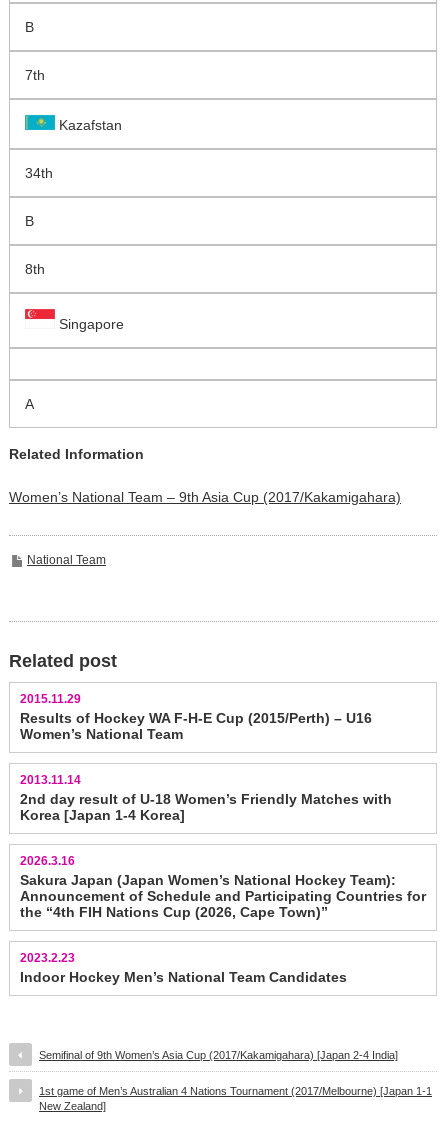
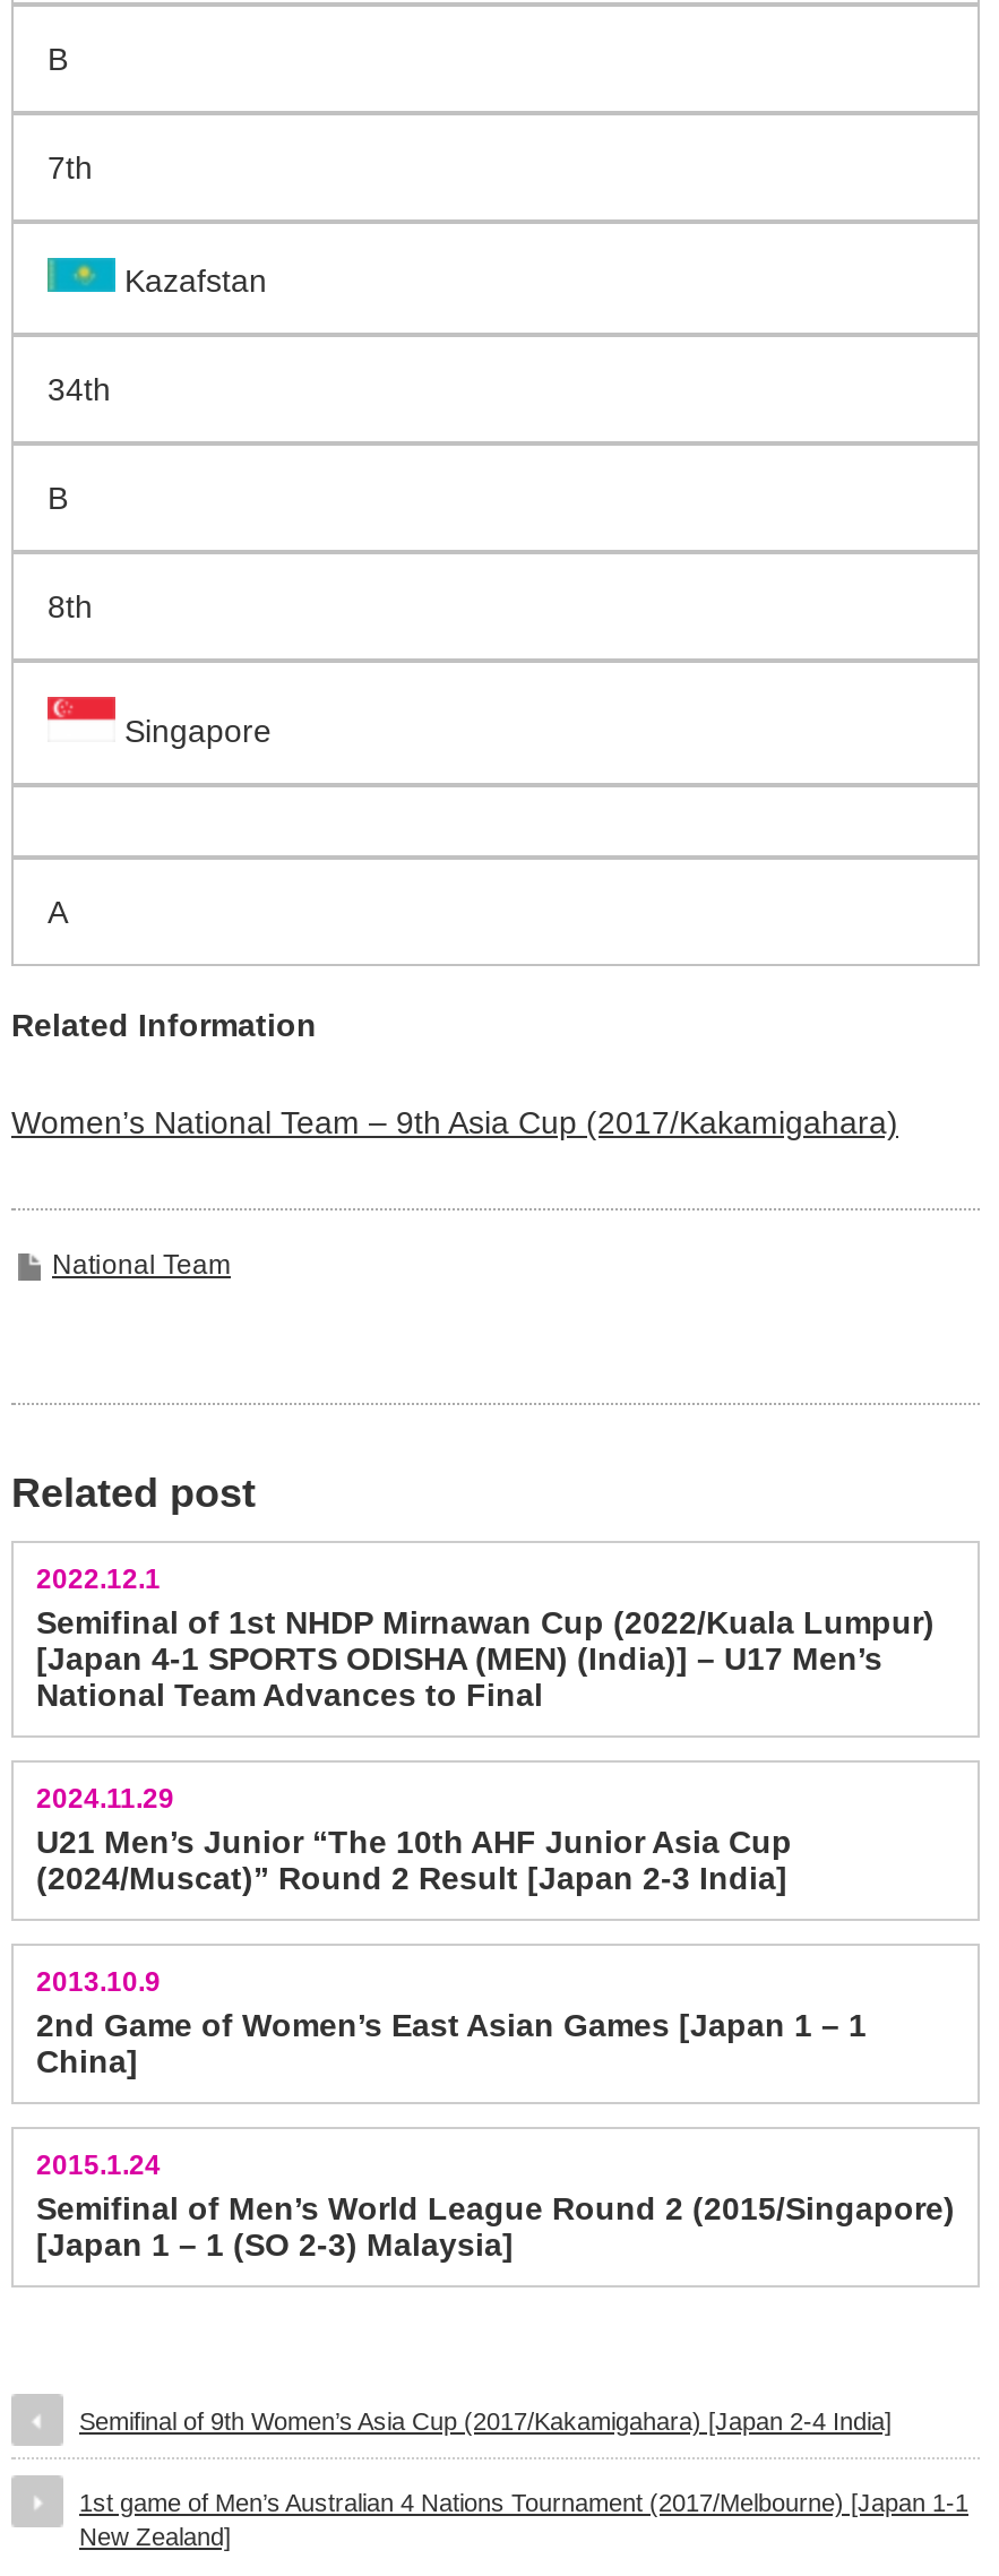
[20,692,372,742] 2015.11.29 | Results of Hockey WA F-H-E Cup (2015/Perth) – U16 | Women’s National Team -> [36,1563,935,1713] 2022.12.1 | Semifinal of 1st NHDP Mirnawan Cup (2022/Kuala Lumpur) | [Japan 4-1 SPORTS ODISHA (MEN) (India)] – U17 Men’s | National Team Advances to Final
[20,773,392,823] 2013.11.14 | 2nd day result of U-18 Women’s Friendly Matches with | Korea [Japan 1-4 Korea] -> [36,1783,792,1896] 2024.11.29 | U21 Men’s Junior “The 10th AHF Junior Asia Cup | (2024/Muscat)” Round 2 Result [Japan 2-3 India]
[20,854,426,920] 2026.3.16 | Sakura Japan (Japan Women’s National Hockey Team): | Announcement of Schedule and Participating Countries for | the “4th FIH Nations Cup (2026, Cape Town)” -> [36,1966,867,2079] 2013.10.9 | 2nd Game of Women’s East Asian Games [Japan 1 – 1 | China]
[20,951,347,985] 2023.2.23 | Indoor Hockey Men’s National Team Candidates -> [36,2149,955,2263] 2015.1.24 | Semifinal of Men’s World League Round 2 (2015/Singapore) | [Japan 1 – 1 (SO 2-3) Malaysia]

